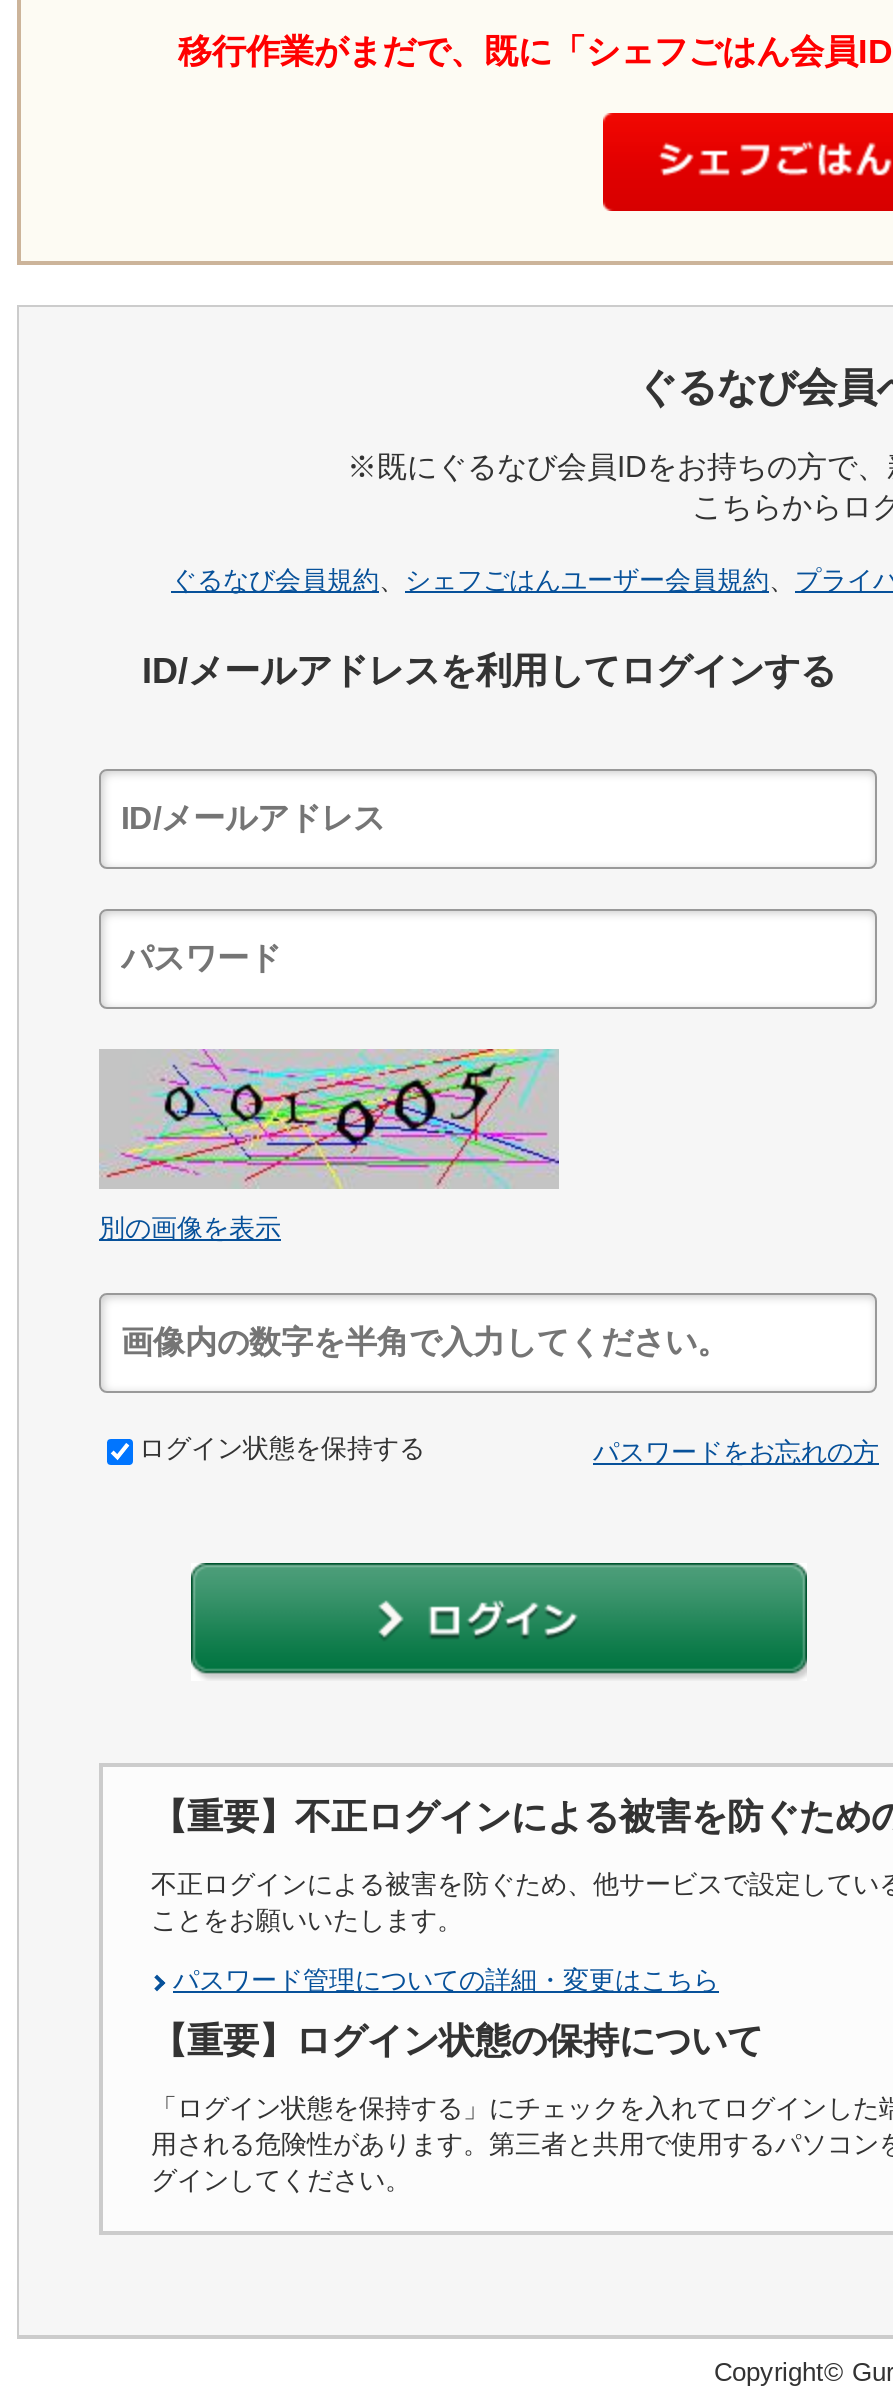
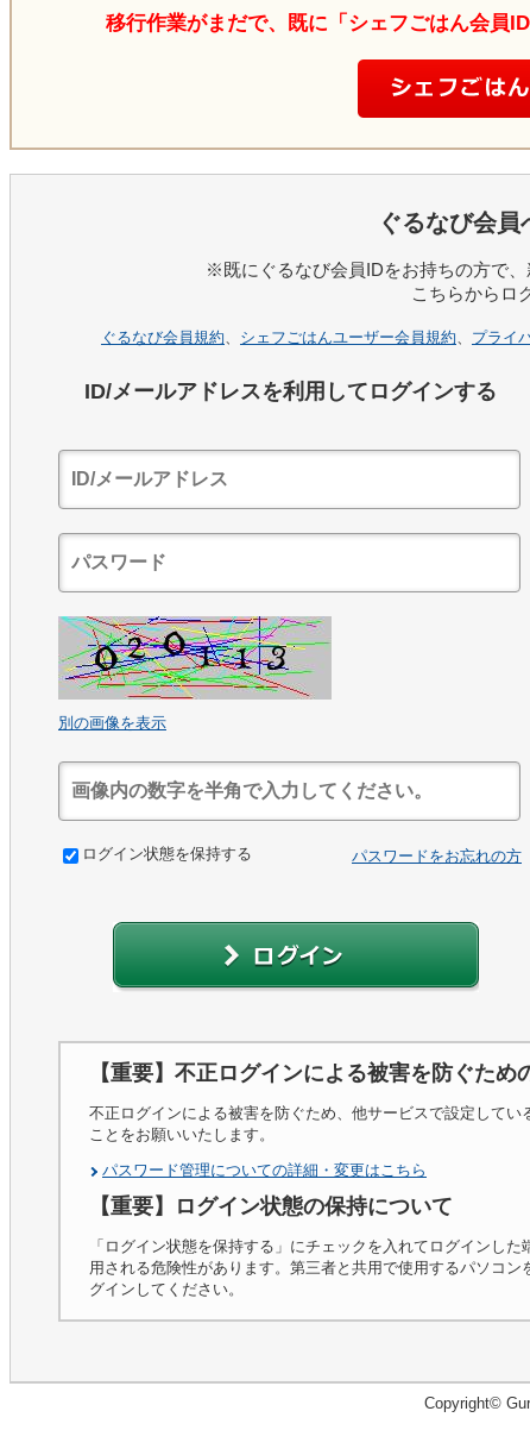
[107,1049,559,1189] [image] -> [62,616,329,700] [image]

